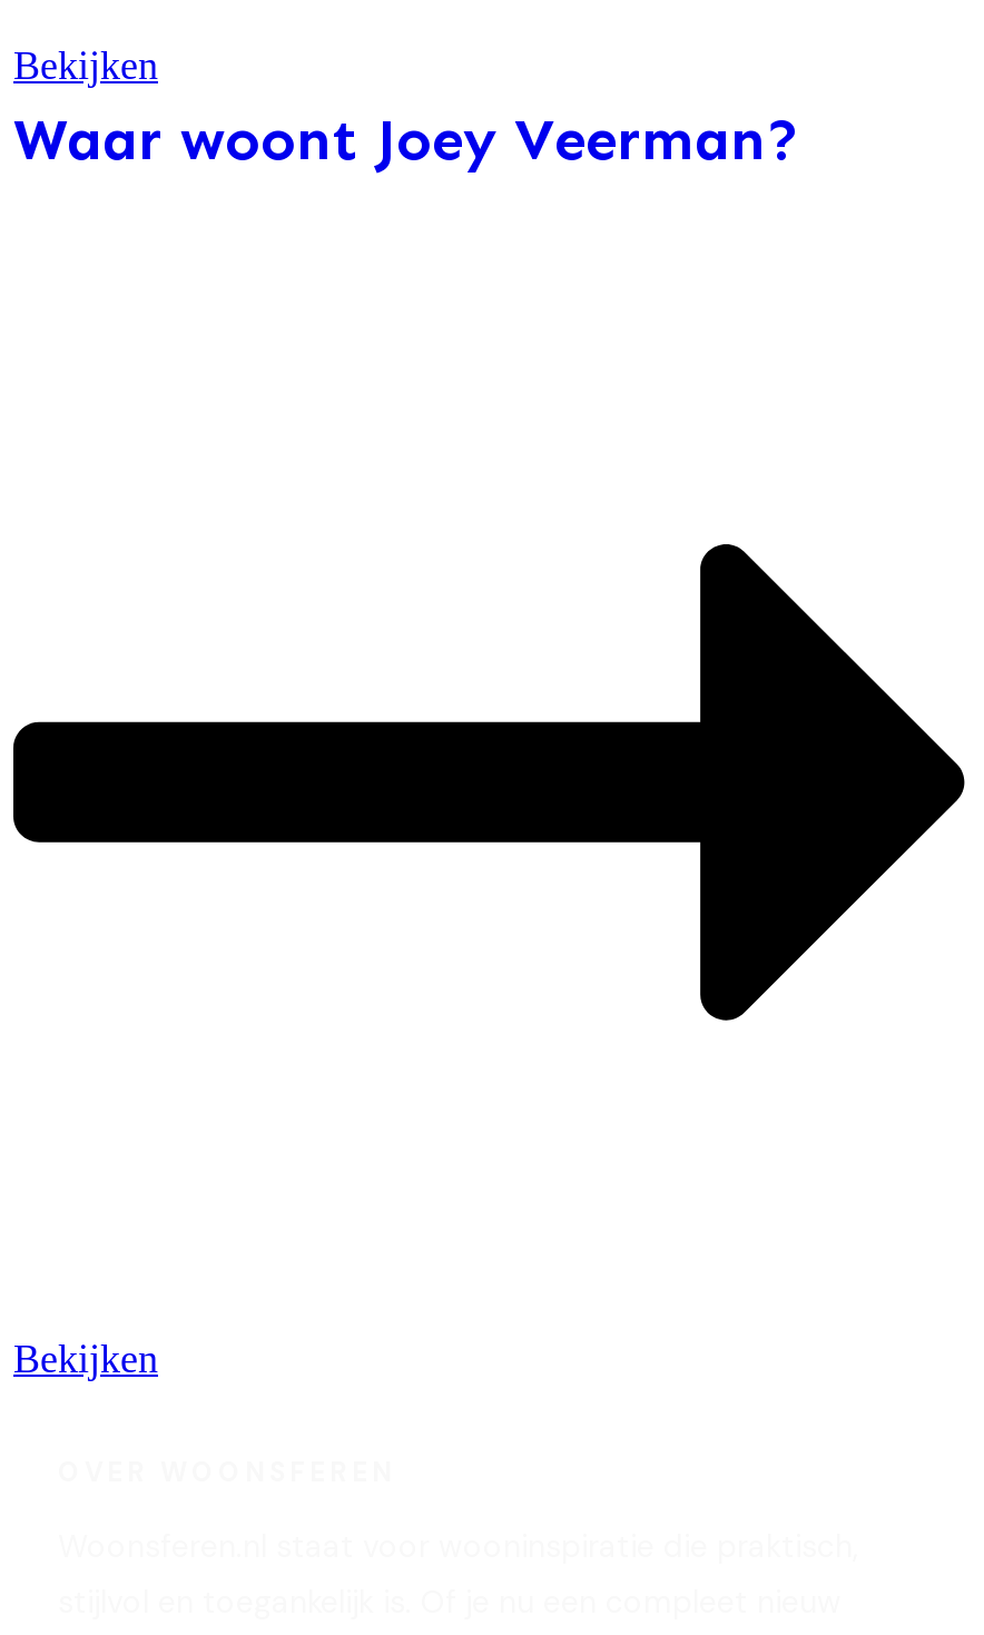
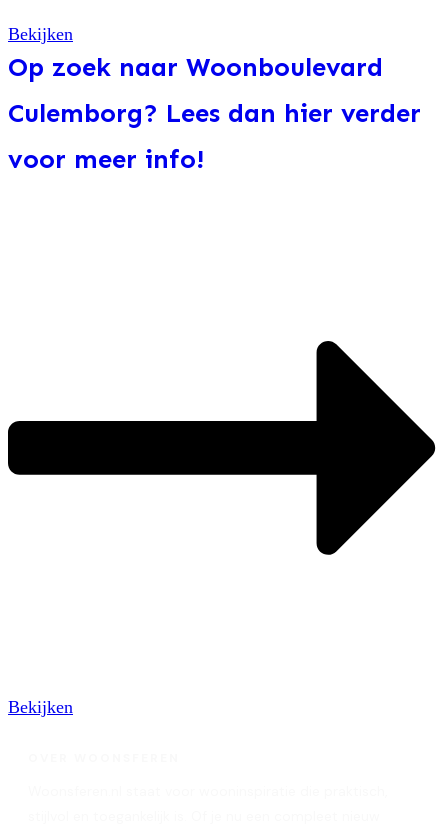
[13,105,799,174] Waar woont Joey Veerman? -> [8,52,421,175] Op zoek naar Woonboulevard | Culemborg? Lees dan hier verder | voor meer info!

